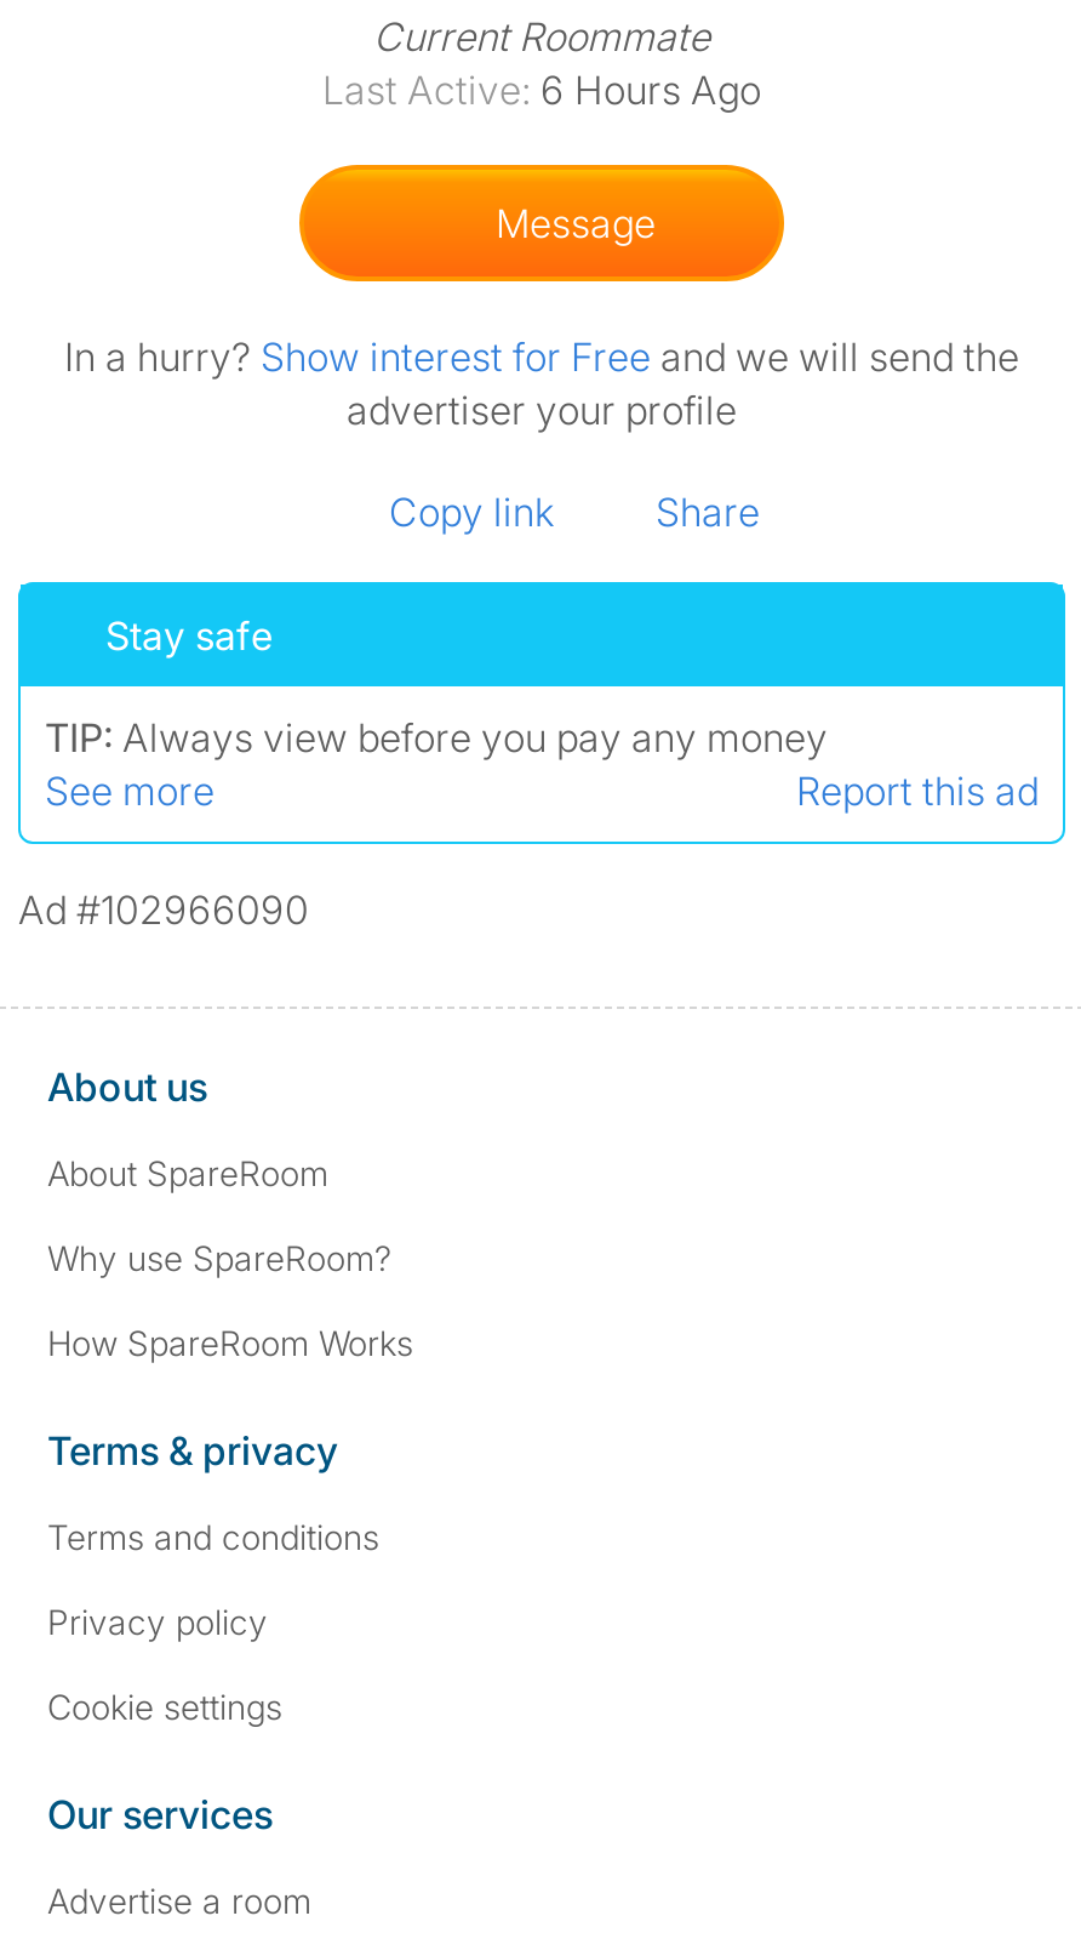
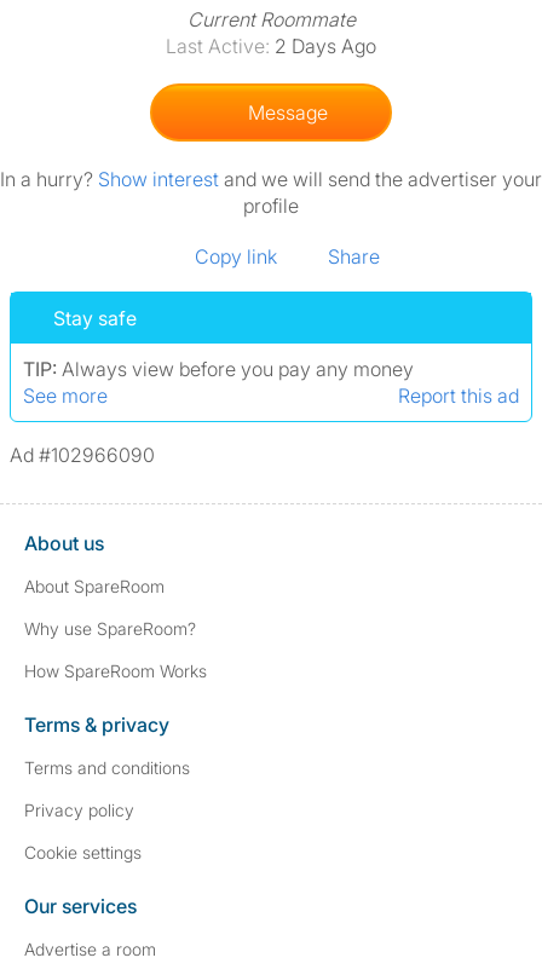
[322,65,761,114] Last Active: 6 Hours Ago -> [166,34,376,58] Last Active: 2 Days Ago
[64,332,1019,434] In a hurry? Show interest for Free and we will send the | advertiser your profile -> [0,167,542,218] In a hurry? Show interest and we will send the advertiser your | profile

